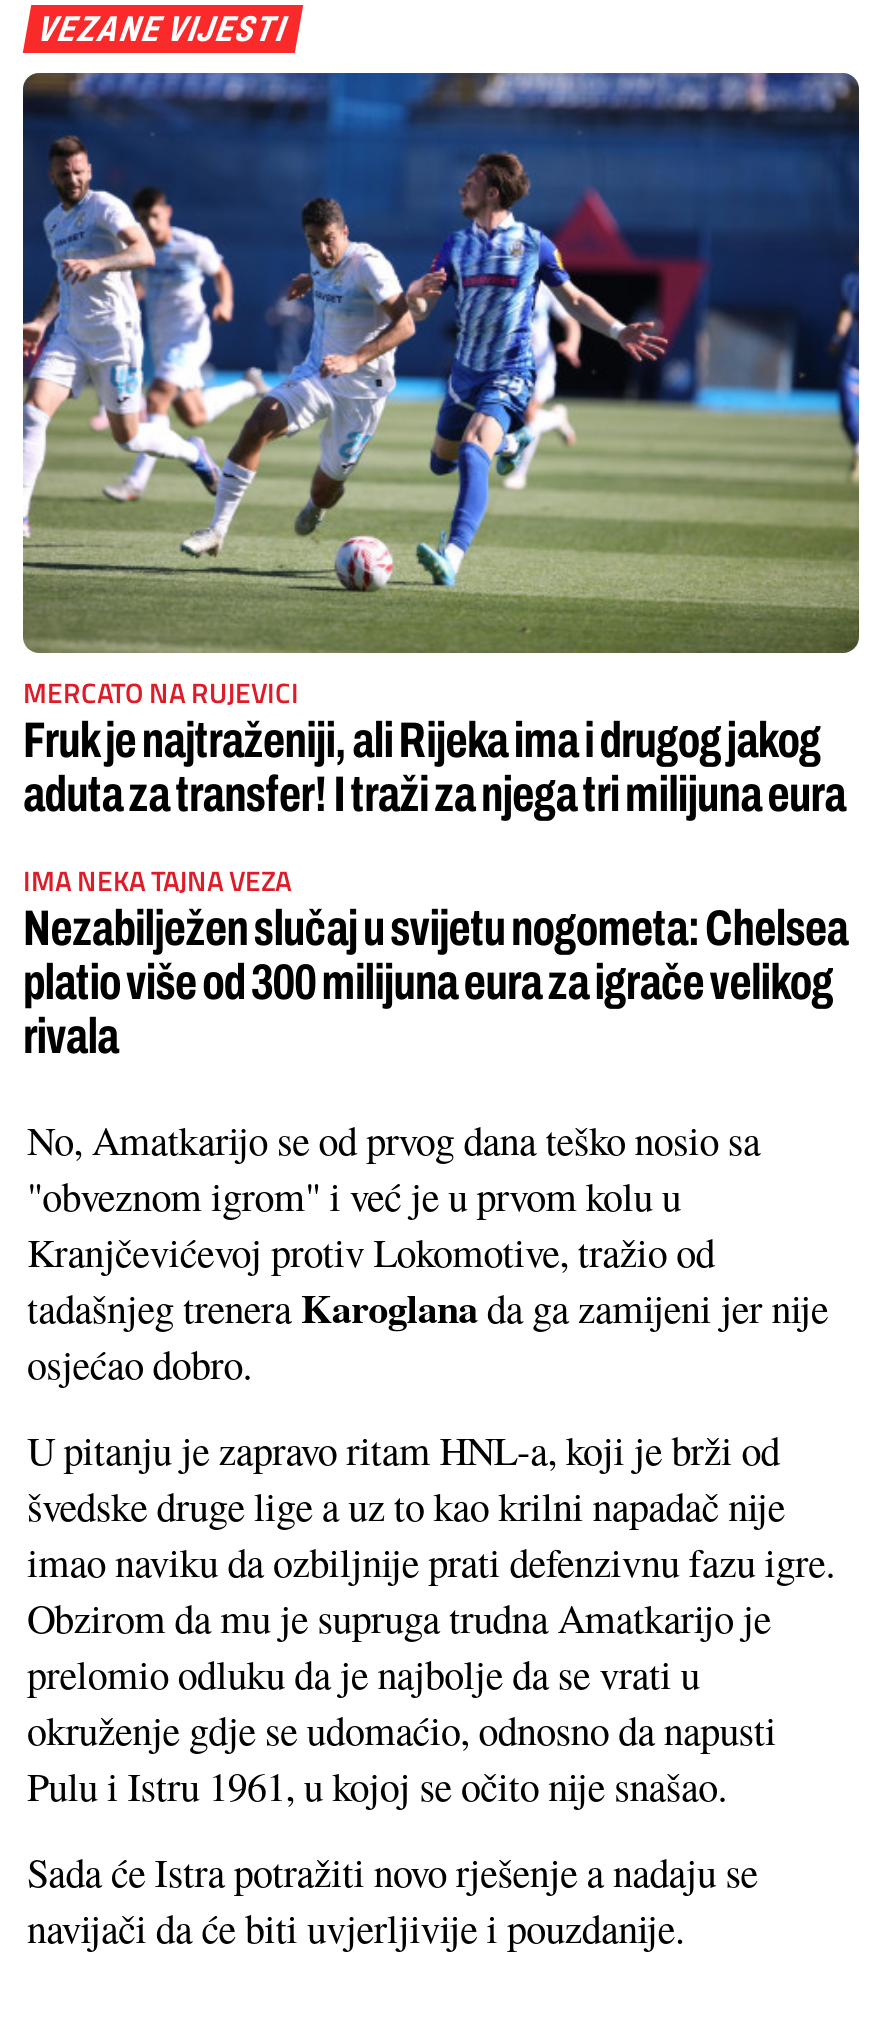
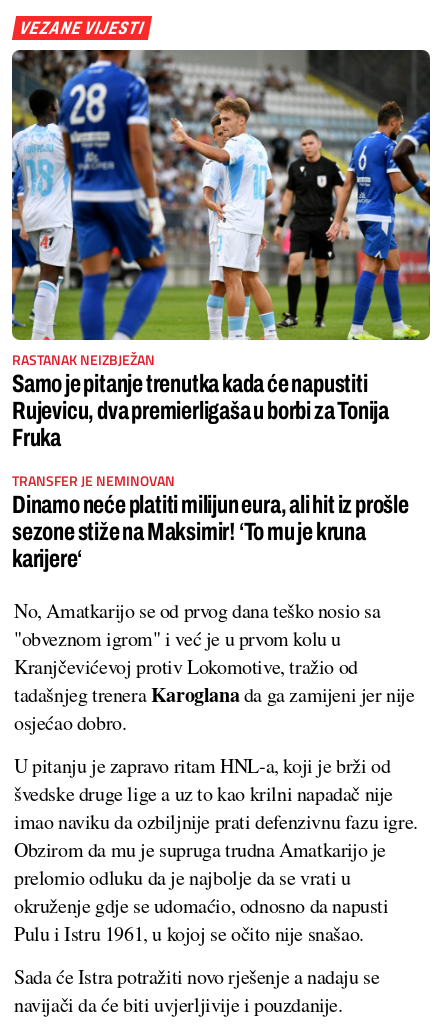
[21,71,861,821] [image] | MERCATO NA RUJEVICI | Fruk je najtraženiji, ali Rijeka ima i drugog jakog | aduta za transfer! I traži za njega tri milijuna eura -> [11,49,431,451] [image] | RASTANAK NEIZBJEŽAN | Samo je pitanje trenutka kada će napustiti | Rujevicu, dva premierligaša u borbi za Tonija | Fruka
[23,859,848,1063] IMA NEKA TAJNA VEZA | Nezabilježen slučaj u svijetu nogometa: Chelsea | platio više od 300 milijuna eura za igrače velikog | rivala -> [12,470,409,572] TRANSFER JE NEMINOVAN | Dinamo neće platiti milijun eura, ali hit iz prošle | sezone stiže na Maksimir! ‘To mu je kruna | karijere‘

